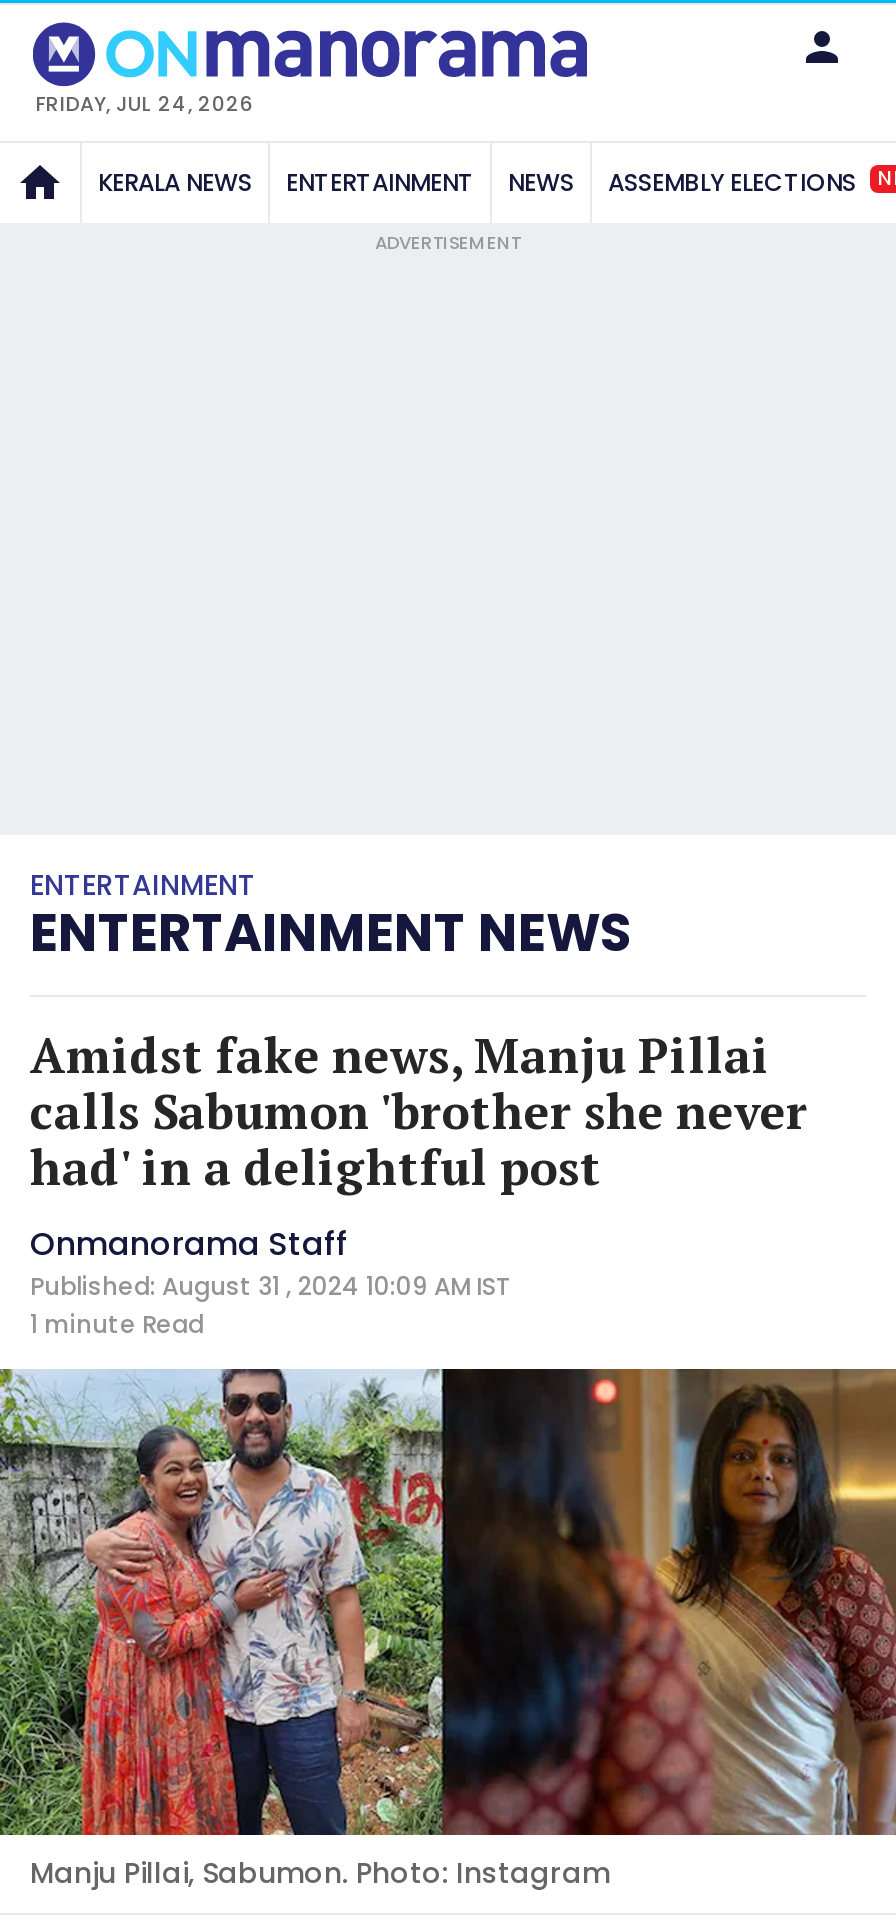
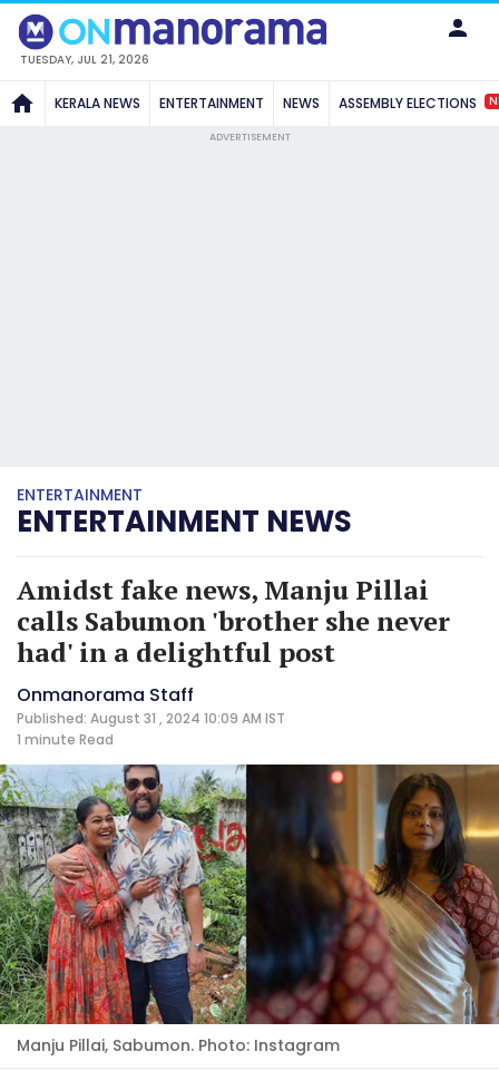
[36,88,254,118] FRIDAY, JUL 24, 2026 -> [20,51,149,68] TUESDAY, JUL 21, 2026

